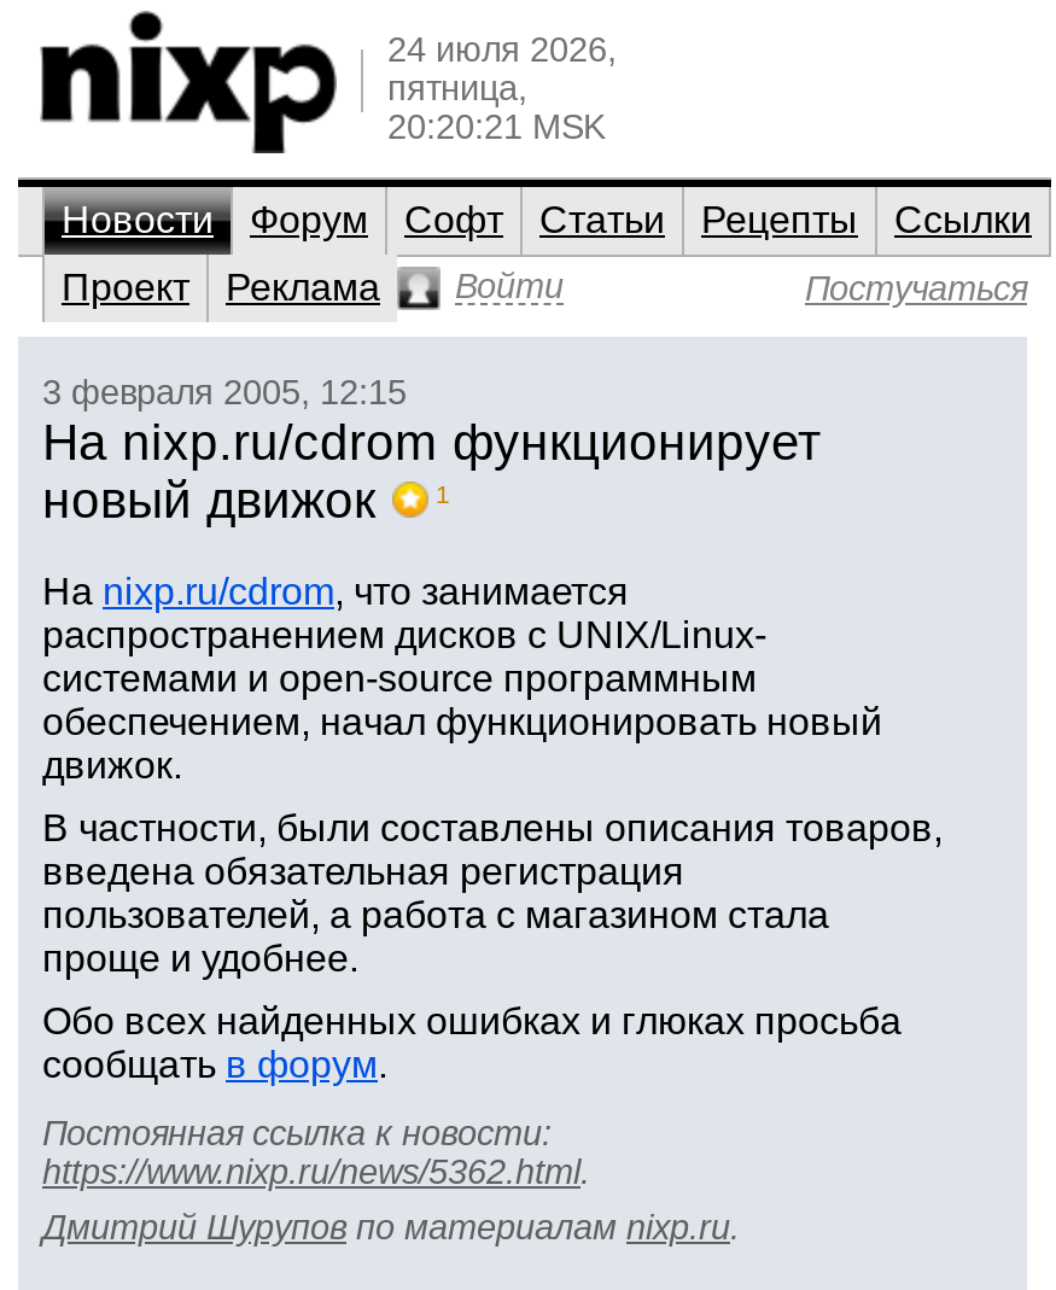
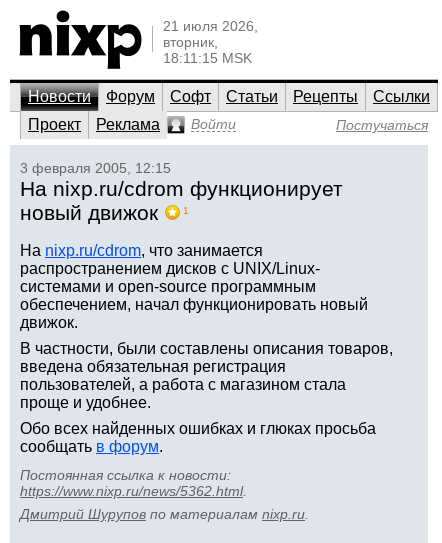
[387,30,617,146] 24 июля 2026, | пятница, | 20:20:21 MSK -> [163,18,258,66] 21 июля 2026, | вторник, | 18:11:15 MSK

